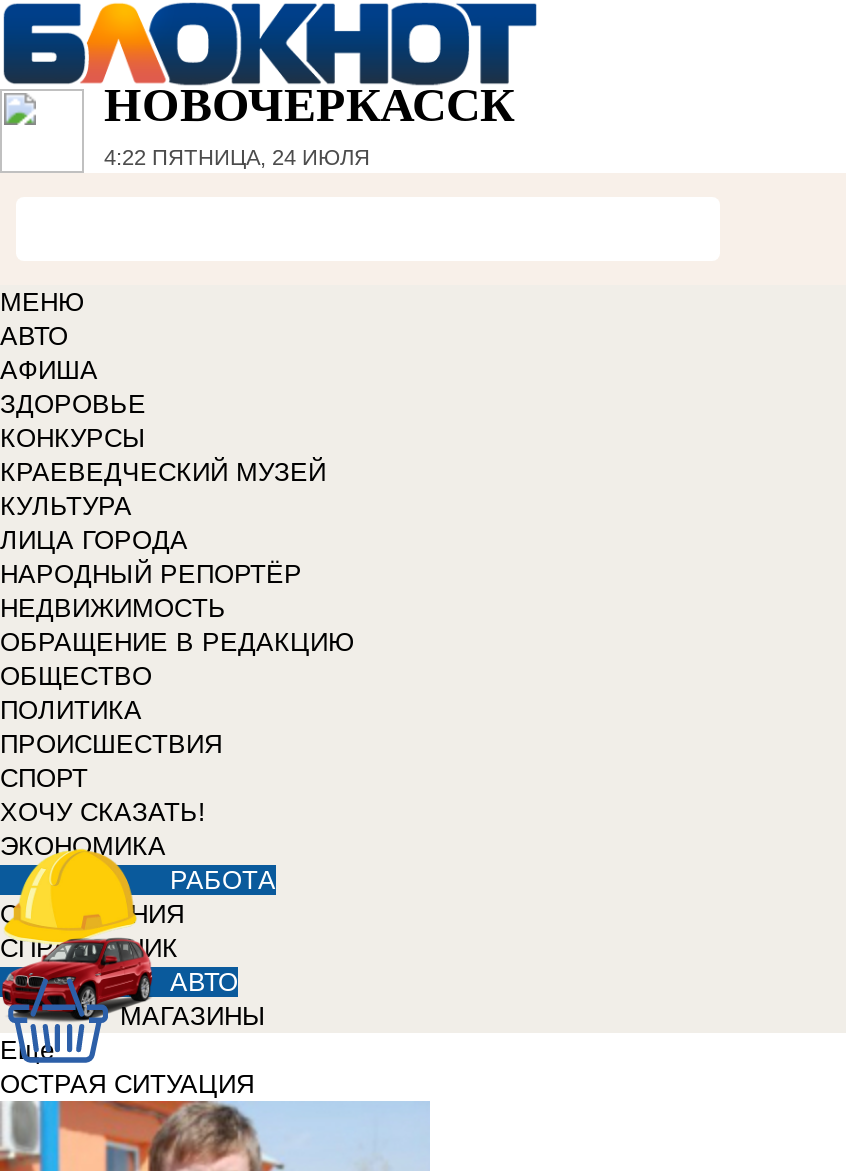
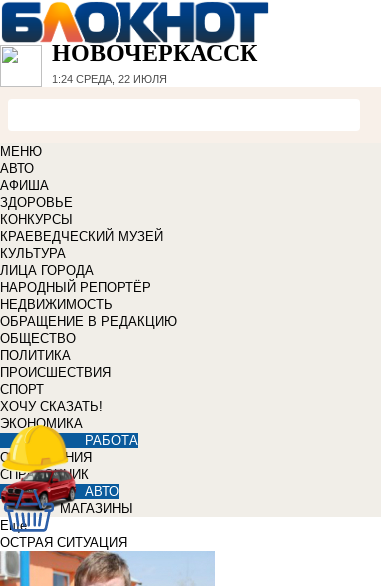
[104,146,370,170] 4:22 ПЯТНИЦА, 24 ИЮЛЯ -> [52,73,167,85] 1:24 СРЕДА, 22 ИЮЛЯ

